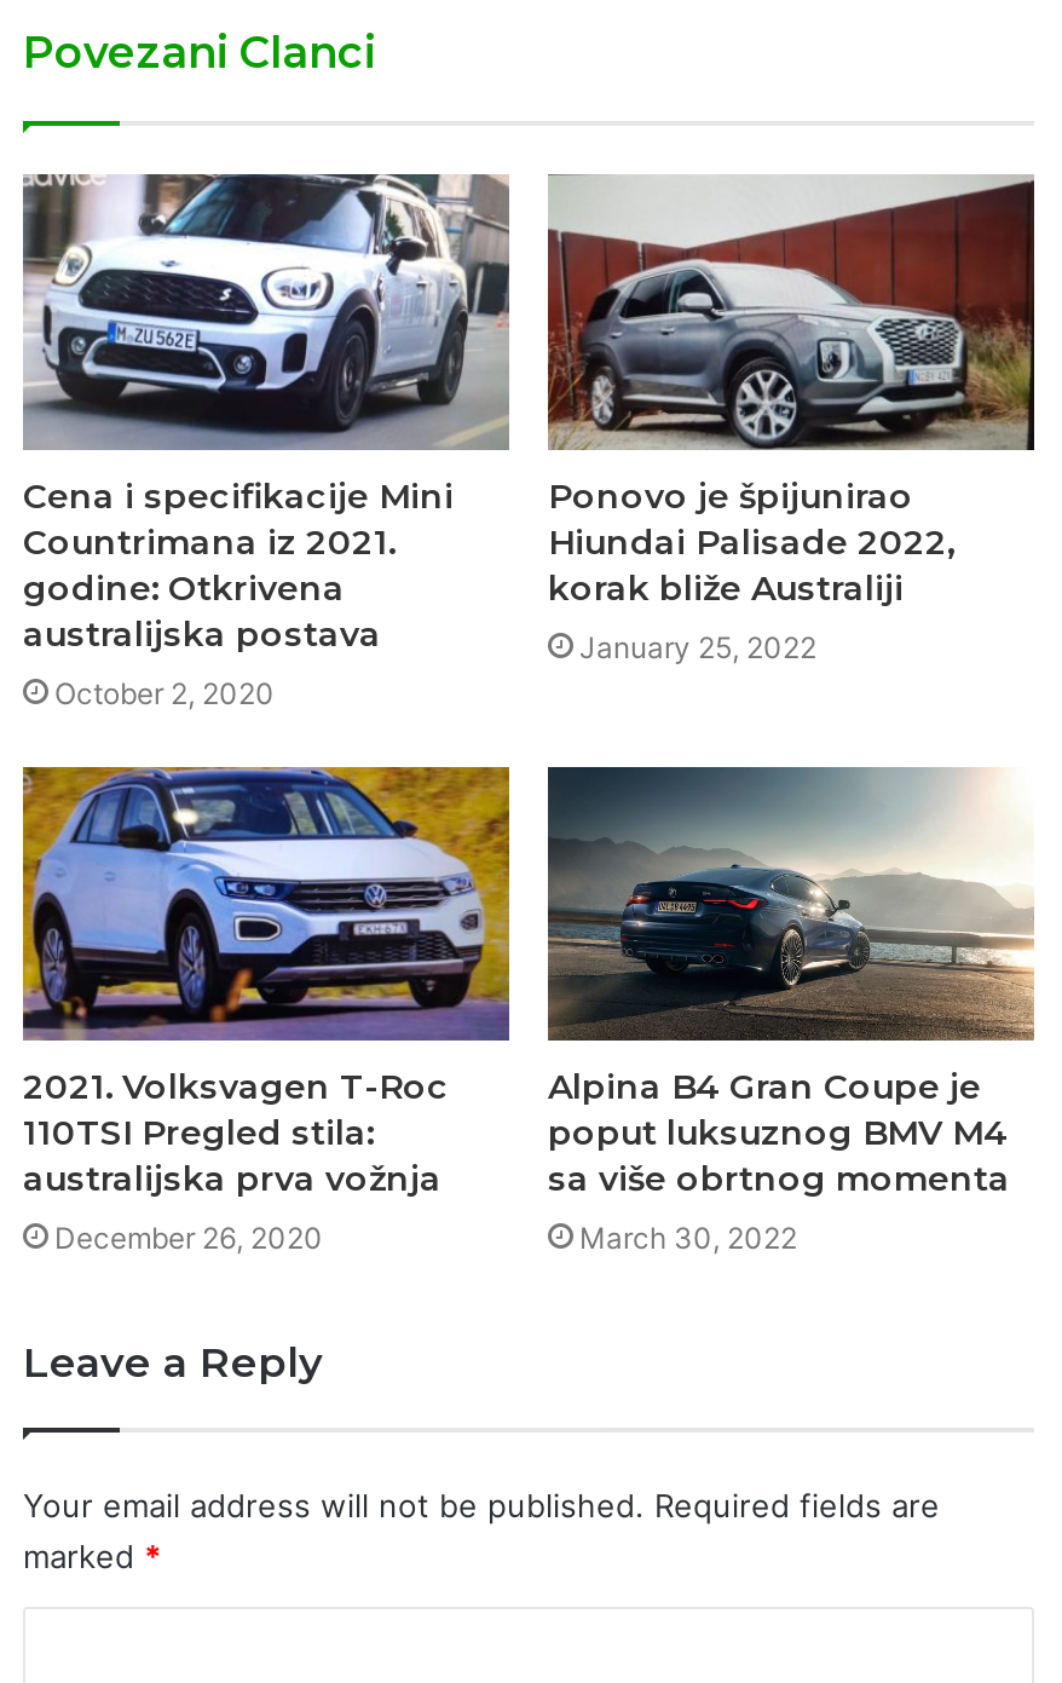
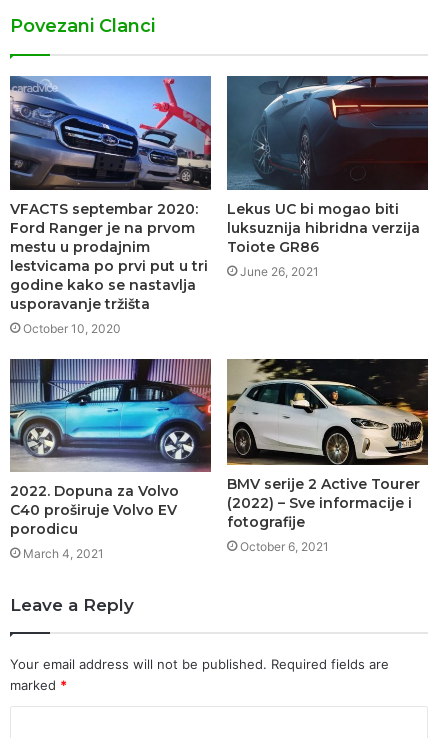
[23,172,509,363] [image] -> [10,75,211,190] [image]
[548,174,1032,664] [image] | Ponovo je špijunirao | Hiundai Palisade 2022, | korak bliže Australiji | January 25, 2022 -> [226,75,428,278] [image] | Lekus UC bi mogao biti | luksuznija hibridna verzija | Toiote GR86 | June 26, 2021
[23,473,454,710] Cena i specifikacije Mini | Countrimana iz 2021. | godine: Otkrivena | australijska postava | October 2, 2020 -> [10,199,208,335] VFACTS septembar 2020: | Ford Ranger je na prvom | mestu u prodajnim | lestvicama po prvi put u tri | godine kako se nastavlja | usporavanje tržišta | October 10, 2020
[21,765,512,1256] [image] | 2021. Volksvagen T-Roc | 110TSI Pregled stila: | australijska prva vožnja | December 26, 2020 -> [9,358,212,561] [image] | 2022. Dopuna za Volvo | C40 proširuje Volvo EV | porodicu | March 4, 2021
[546,765,1034,1255] [image] | Alpina B4 Gran Coupe je | poput luksuznog BMV M4 | sa više obrtnog momenta | March 30, 2022 -> [227,358,429,554] [image] | BMV serije 2 Active Tourer | (2022) – Sve informacije i | fotografije | October 6, 2021

